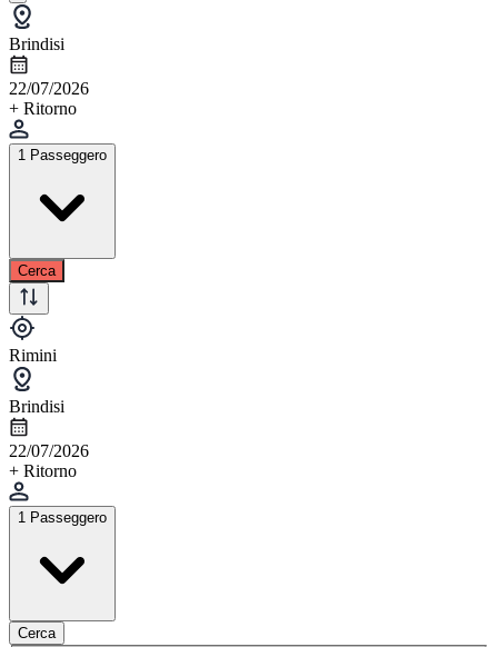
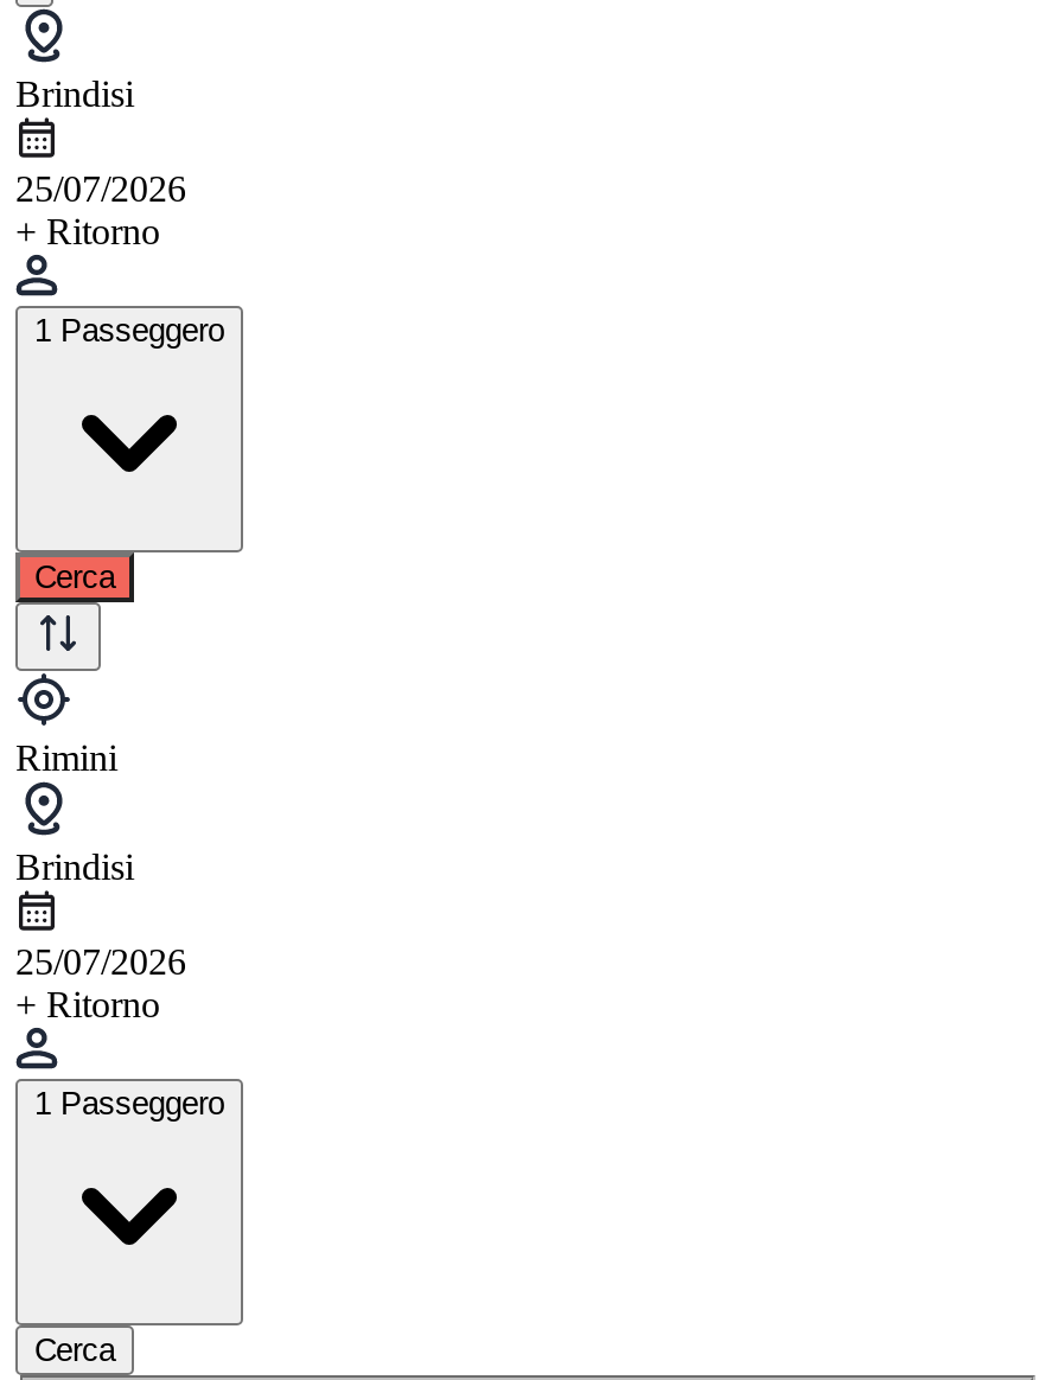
[9,79,89,98] 22/07/2026 -> [15,168,186,208] 25/07/2026
[9,441,89,460] 22/07/2026 -> [15,941,186,981] 25/07/2026

